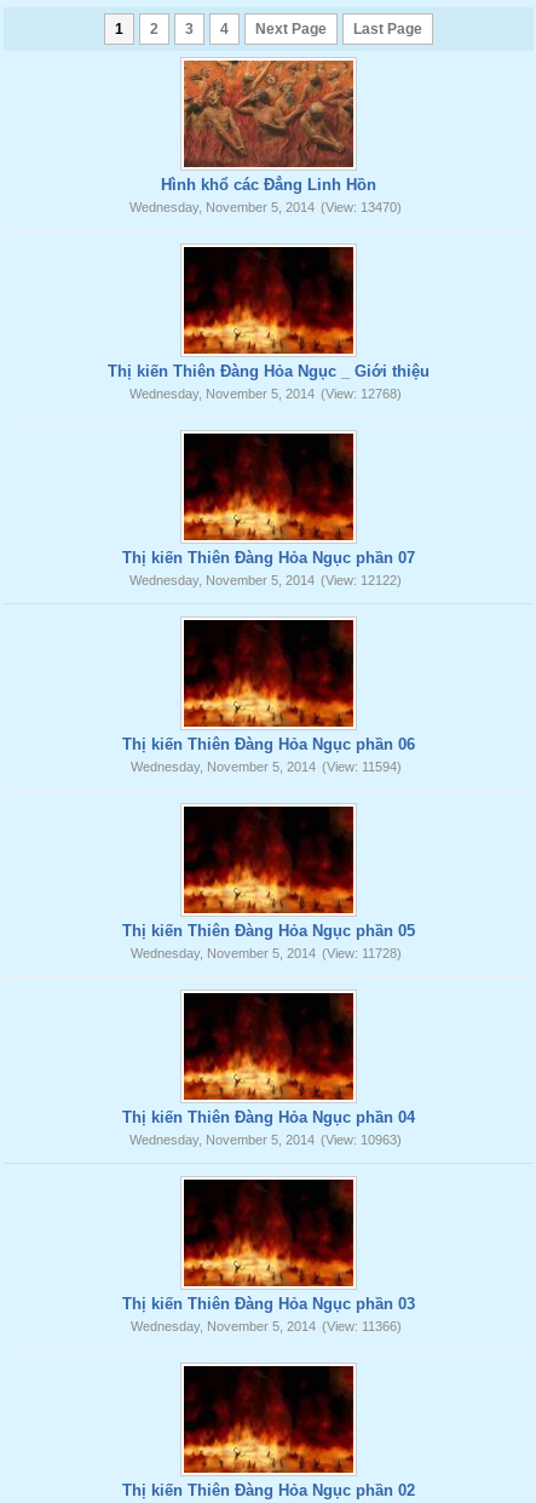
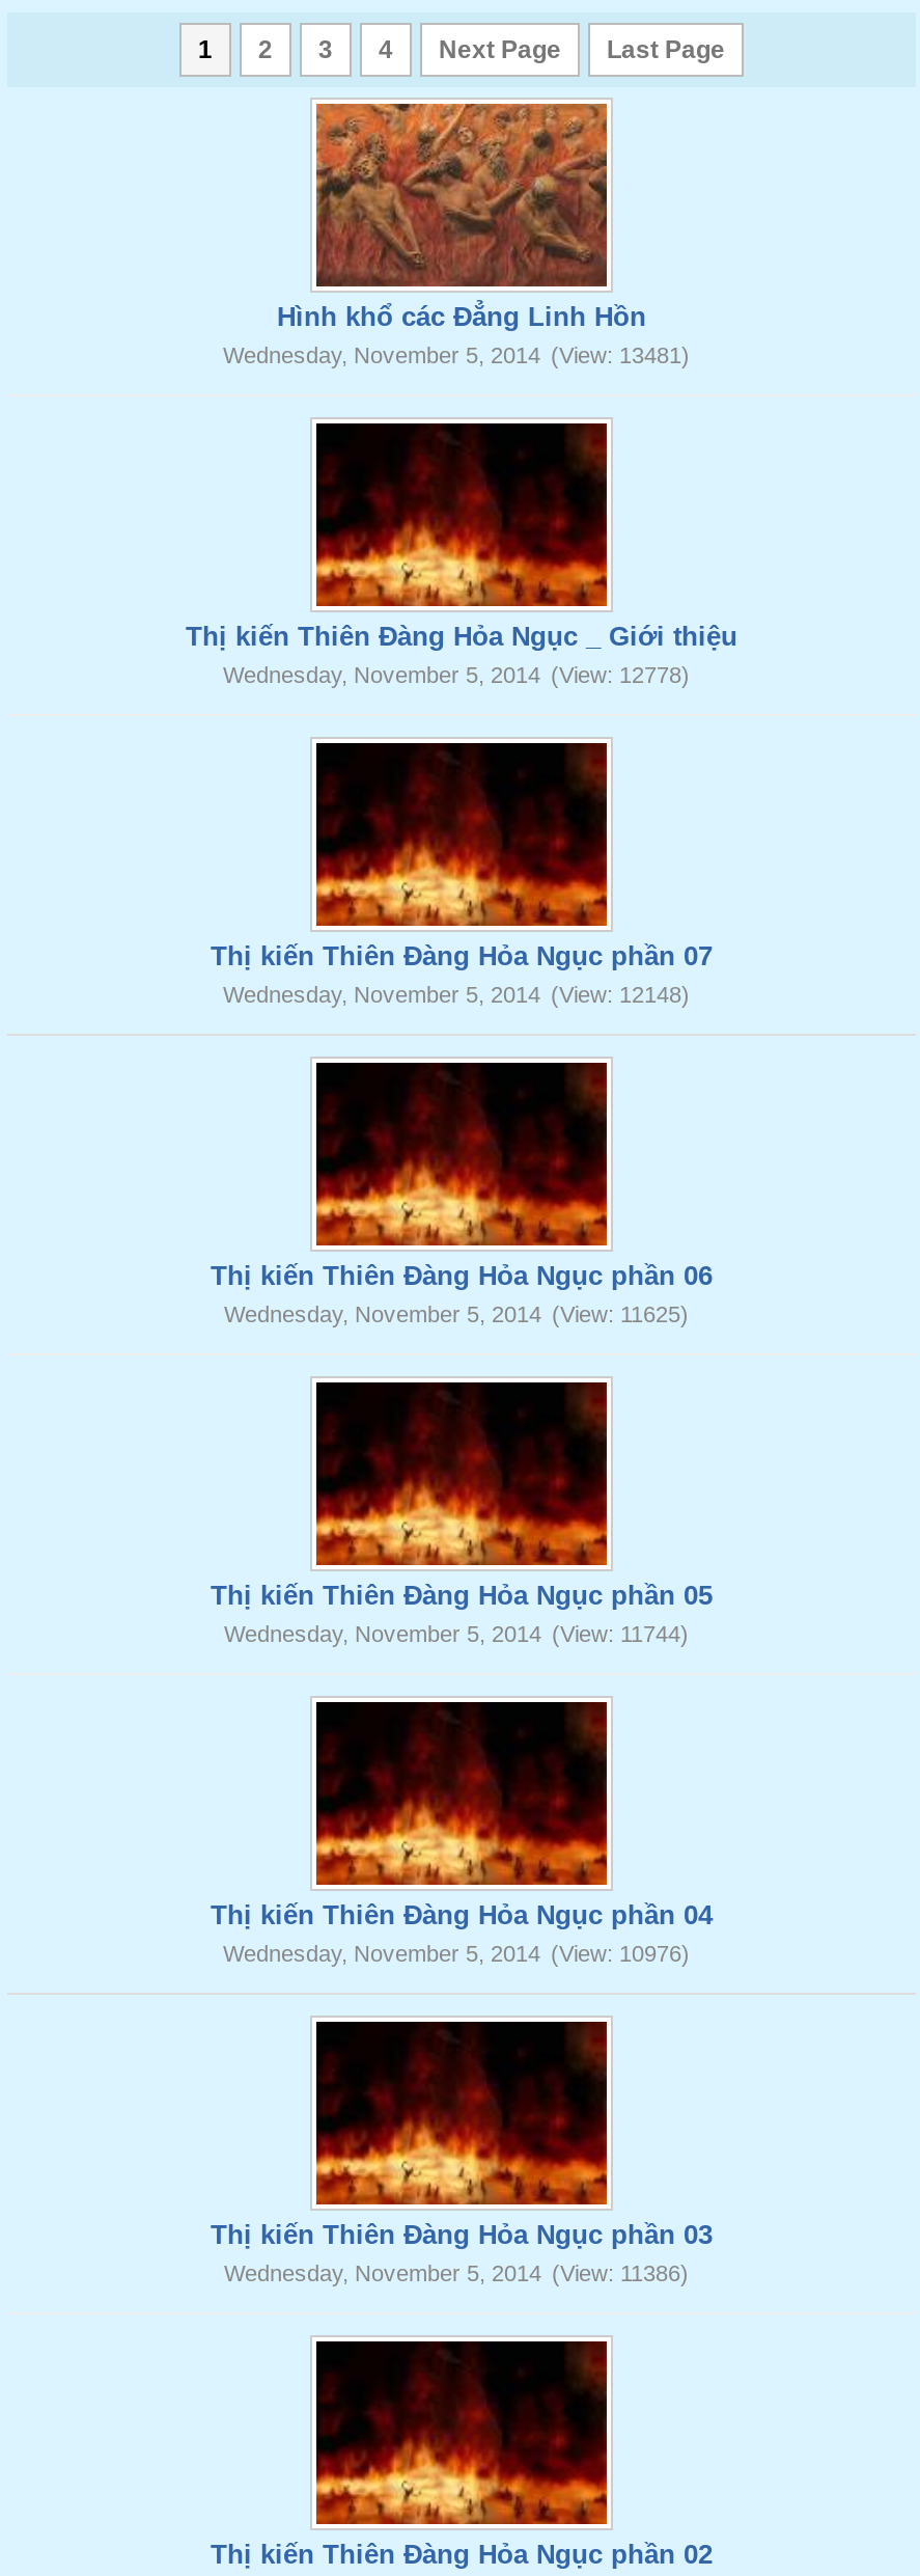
[129,200,402,214] Wednesday, November 5, 2014 (View: 13470) -> [223,342,690,367] Wednesday, November 5, 2014 (View: 13481)
[129,386,402,401] Wednesday, November 5, 2014 (View: 12768) -> [223,662,690,687] Wednesday, November 5, 2014 (View: 12778)
[129,573,402,587] Wednesday, November 5, 2014 (View: 12122) -> [223,982,690,1007] Wednesday, November 5, 2014 (View: 12148)
[130,759,401,774] Wednesday, November 5, 2014 (View: 11594) -> [224,1301,689,1326] Wednesday, November 5, 2014 (View: 11625)
[130,946,401,960] Wednesday, November 5, 2014 (View: 11728) -> [224,1621,689,1646] Wednesday, November 5, 2014 (View: 11744)
[129,1132,402,1147] Wednesday, November 5, 2014 (View: 10963) -> [223,1941,690,1966] Wednesday, November 5, 2014 (View: 10976)
[130,1319,401,1333] Wednesday, November 5, 2014 (View: 11366) -> [224,2260,689,2285] Wednesday, November 5, 2014 (View: 11386)

